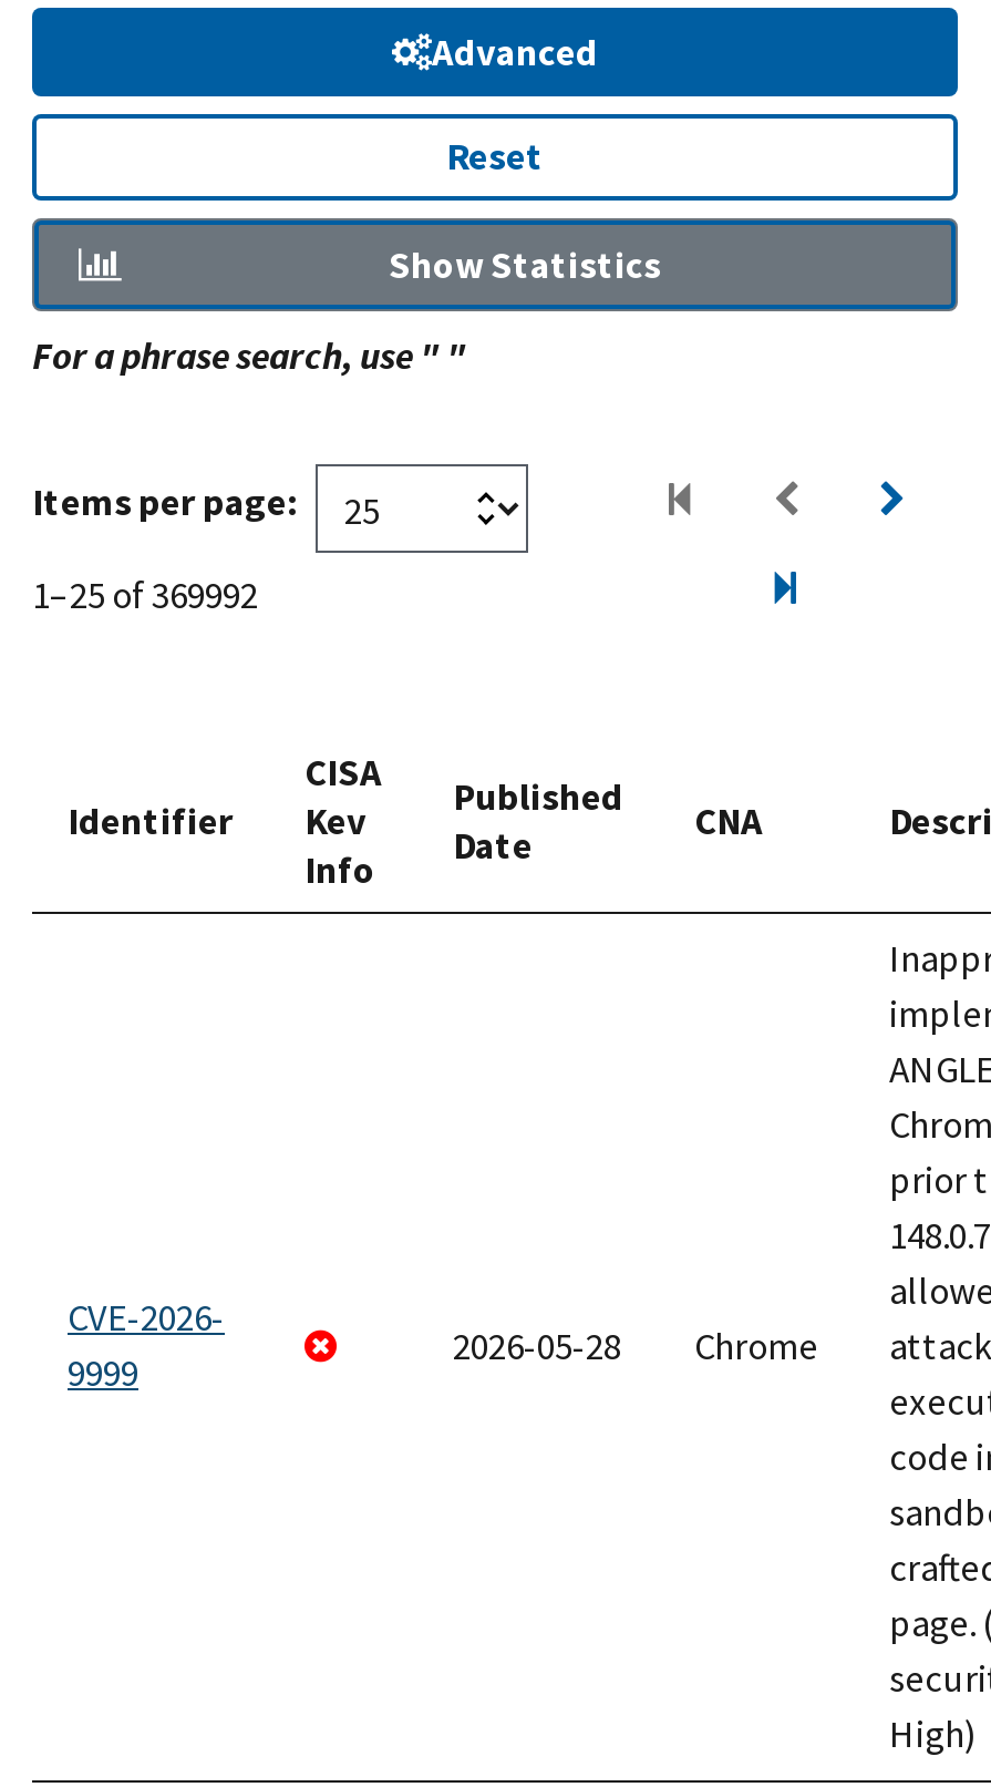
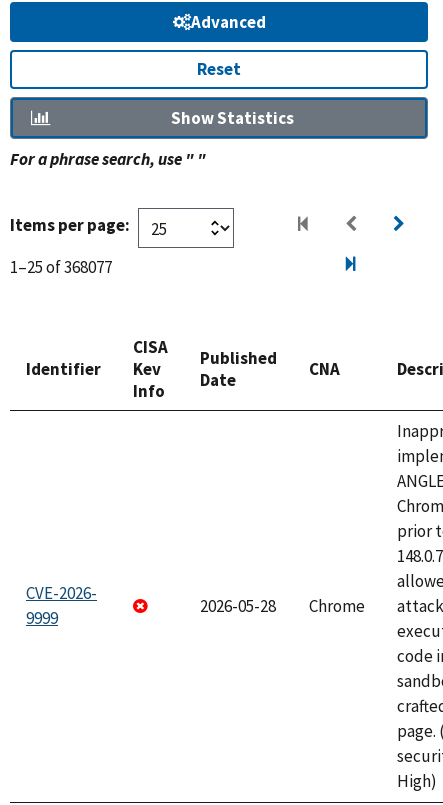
[32,571,258,620] 1–25 of 369992 -> [10,256,112,278] 1–25 of 368077

